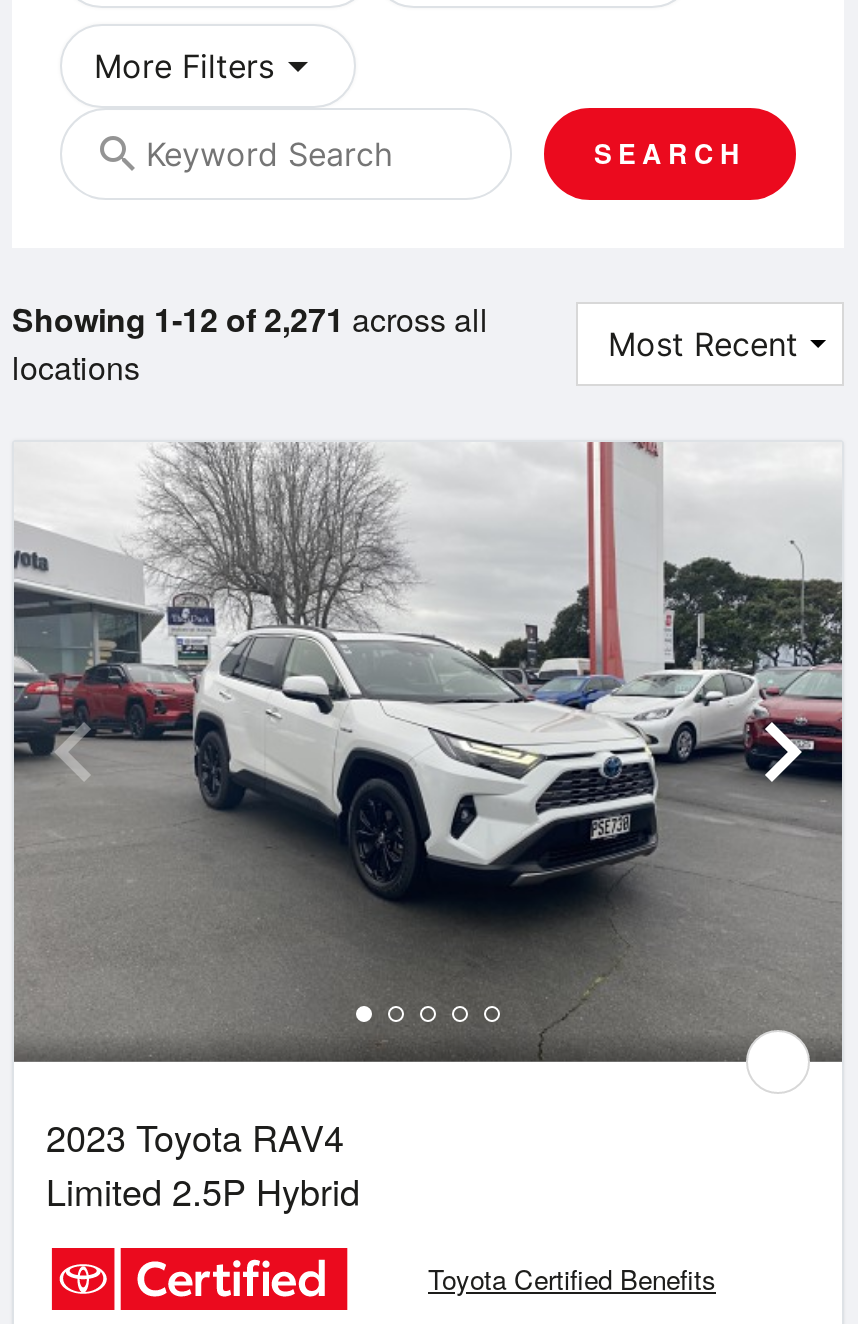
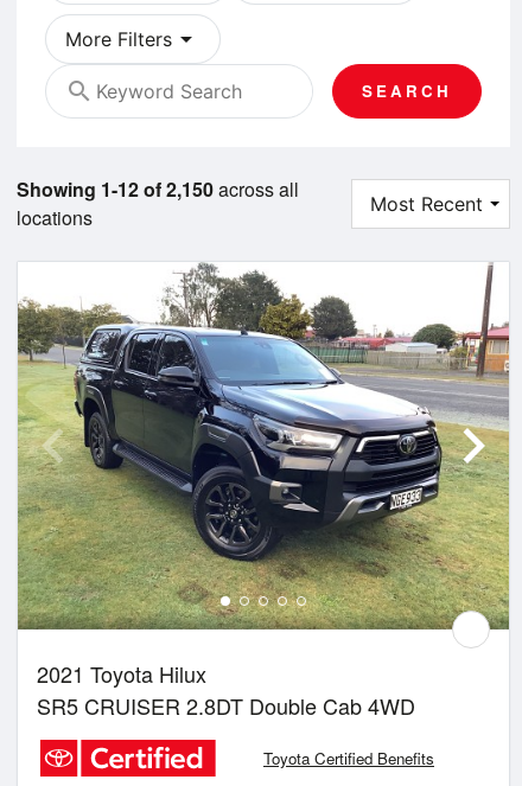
[12,295,488,341] Showing 1-12 of 2,271 across all -> [17,175,299,202] Showing 1-12 of 2,150 across all
[12,440,844,1216] [image] | 2023 Toyota RAV4 | Limited 2.5P Hybrid -> [17,262,510,721] [image] | 2021 Toyota Hilux | SR5 CRUISER 2.8DT Double Cab 4WD

